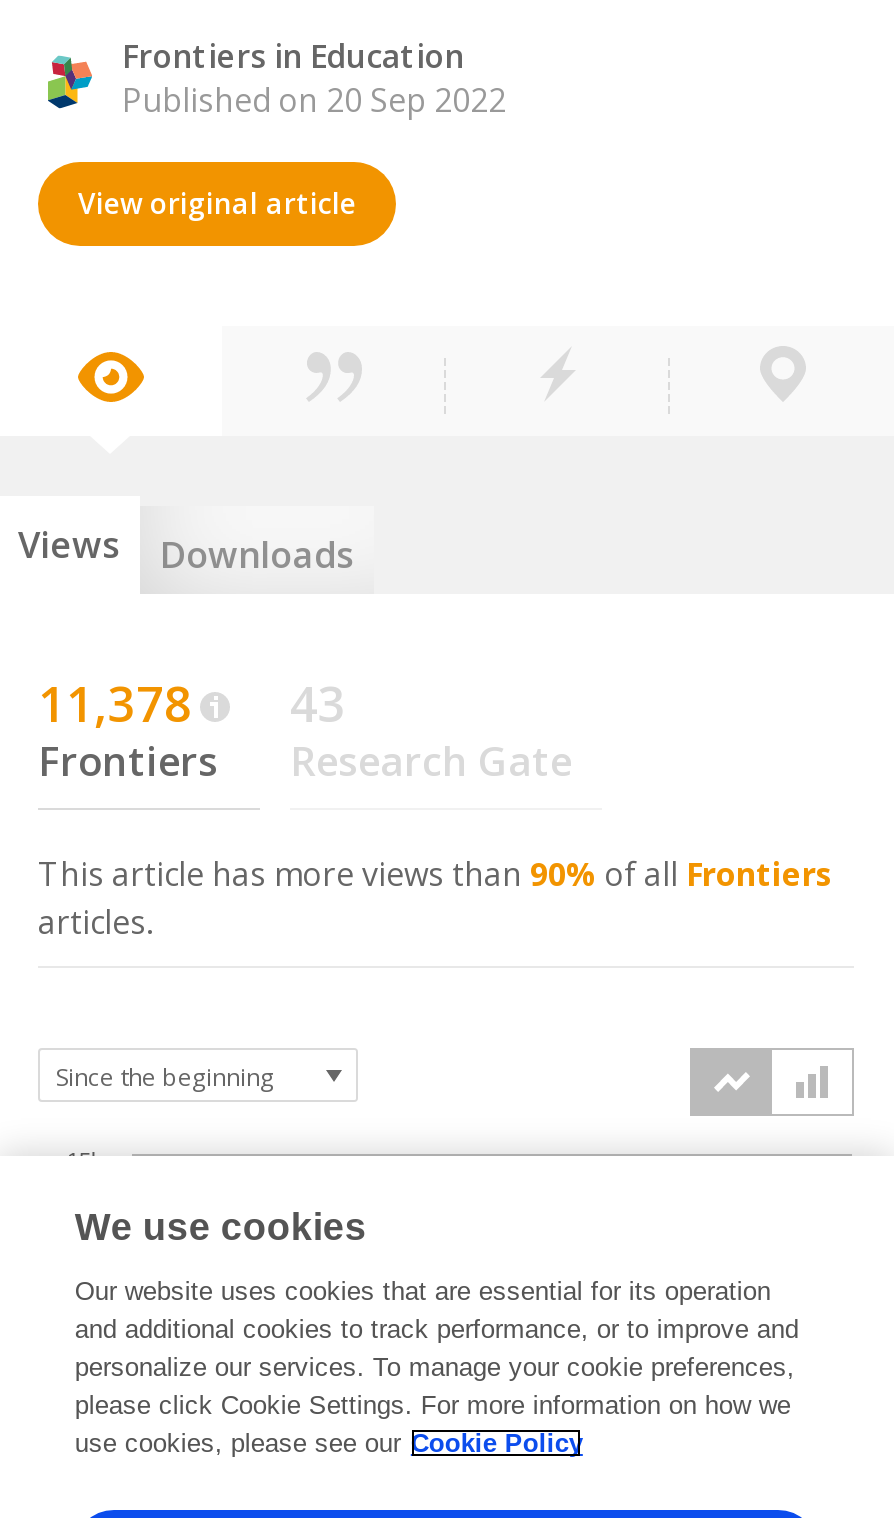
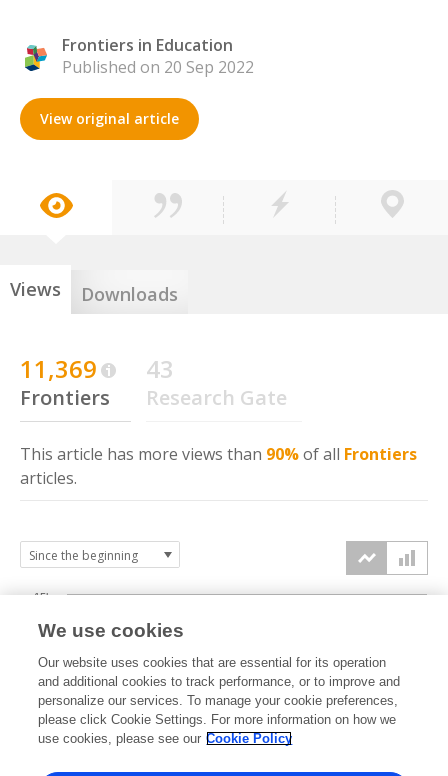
[38,670,192,736] 11,378 -> [20,352,97,385] 11,369

